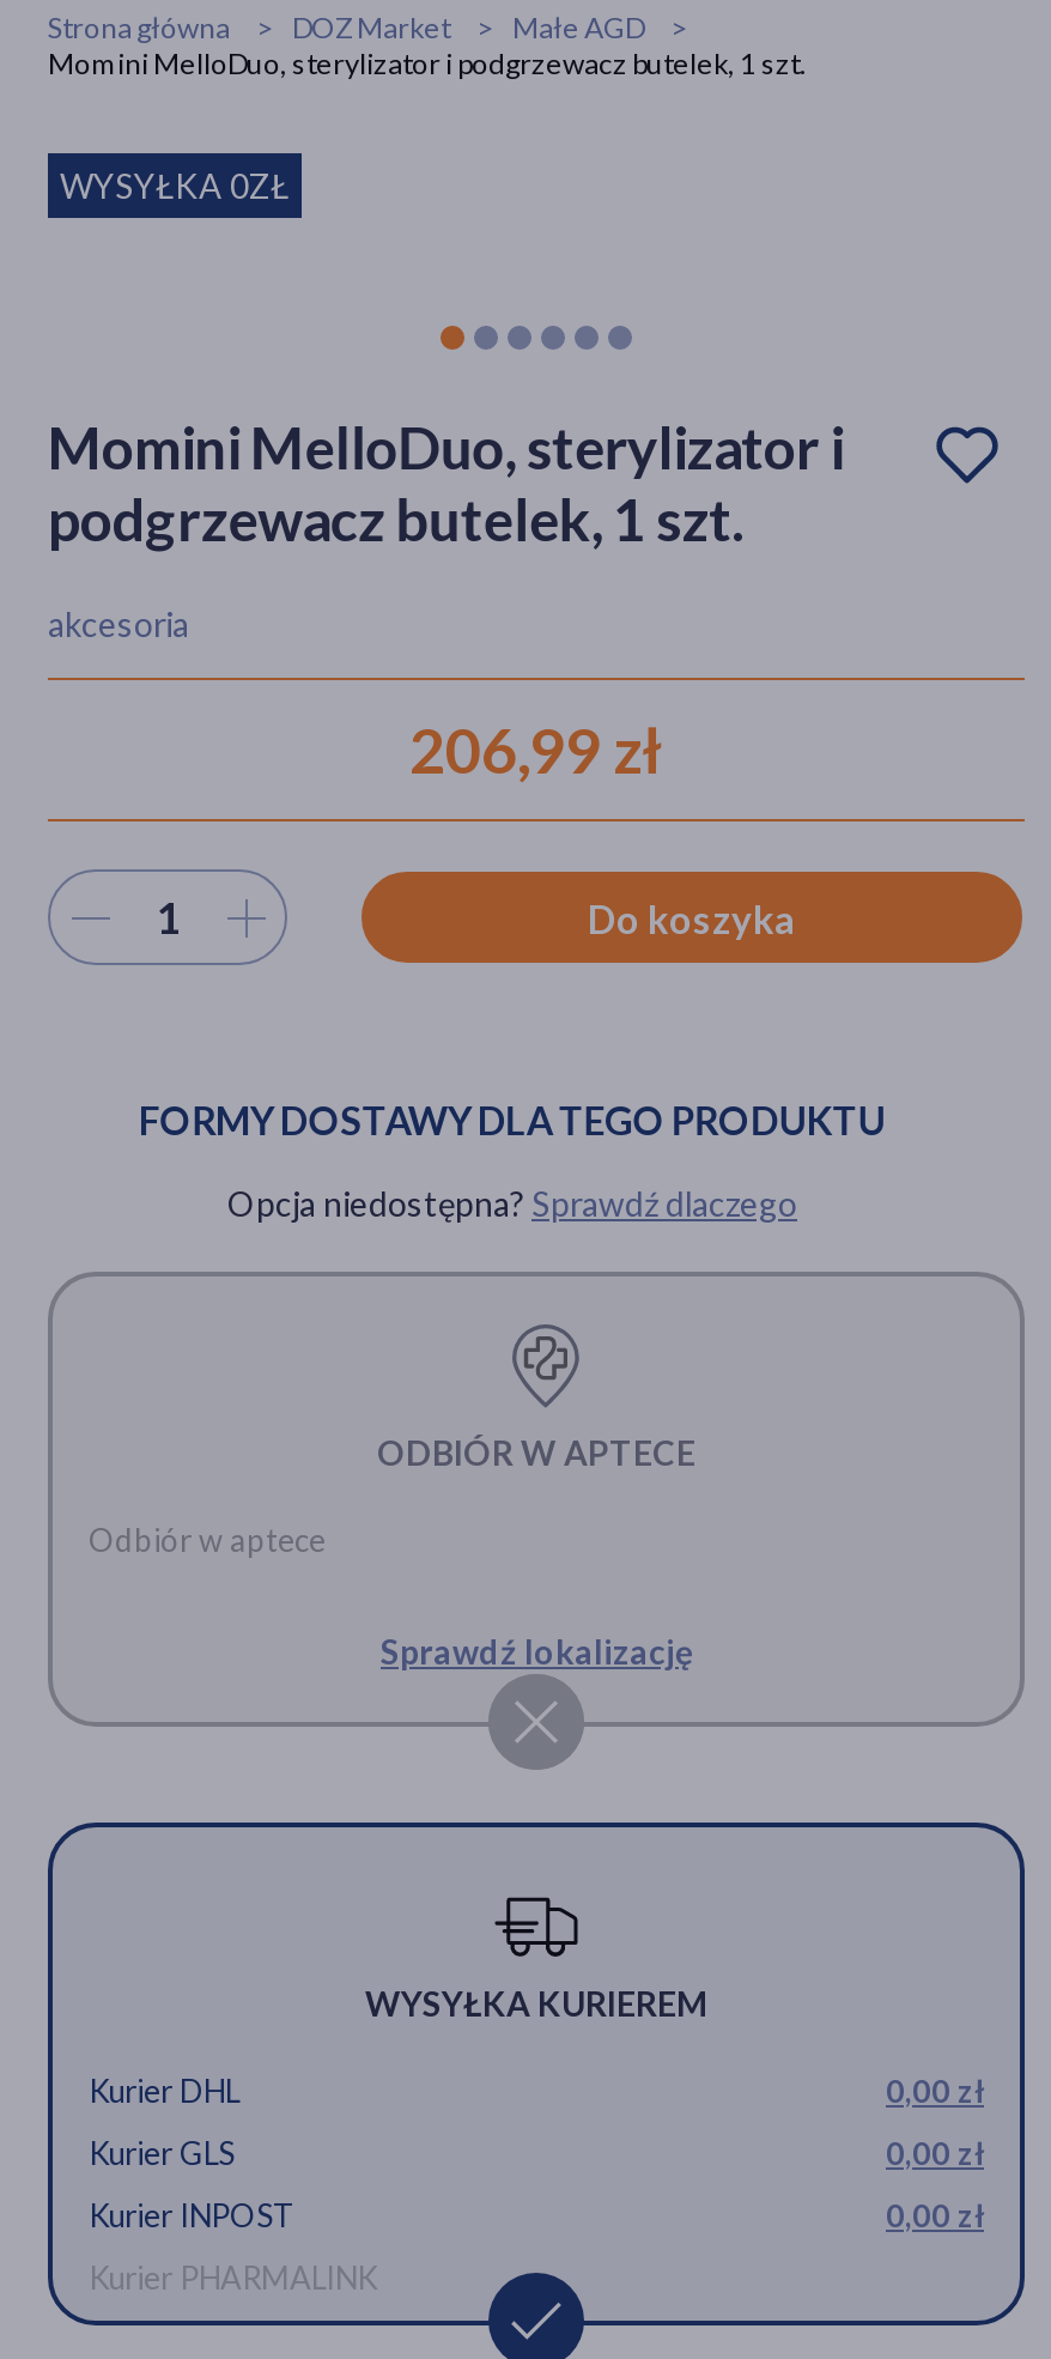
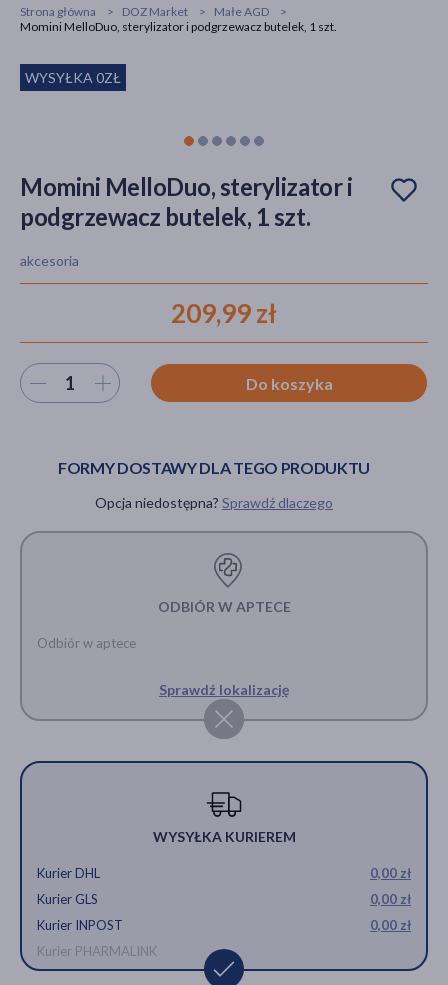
[409,712,663,788] 206,99 zł -> [171,297,277,329] 209,99 zł

